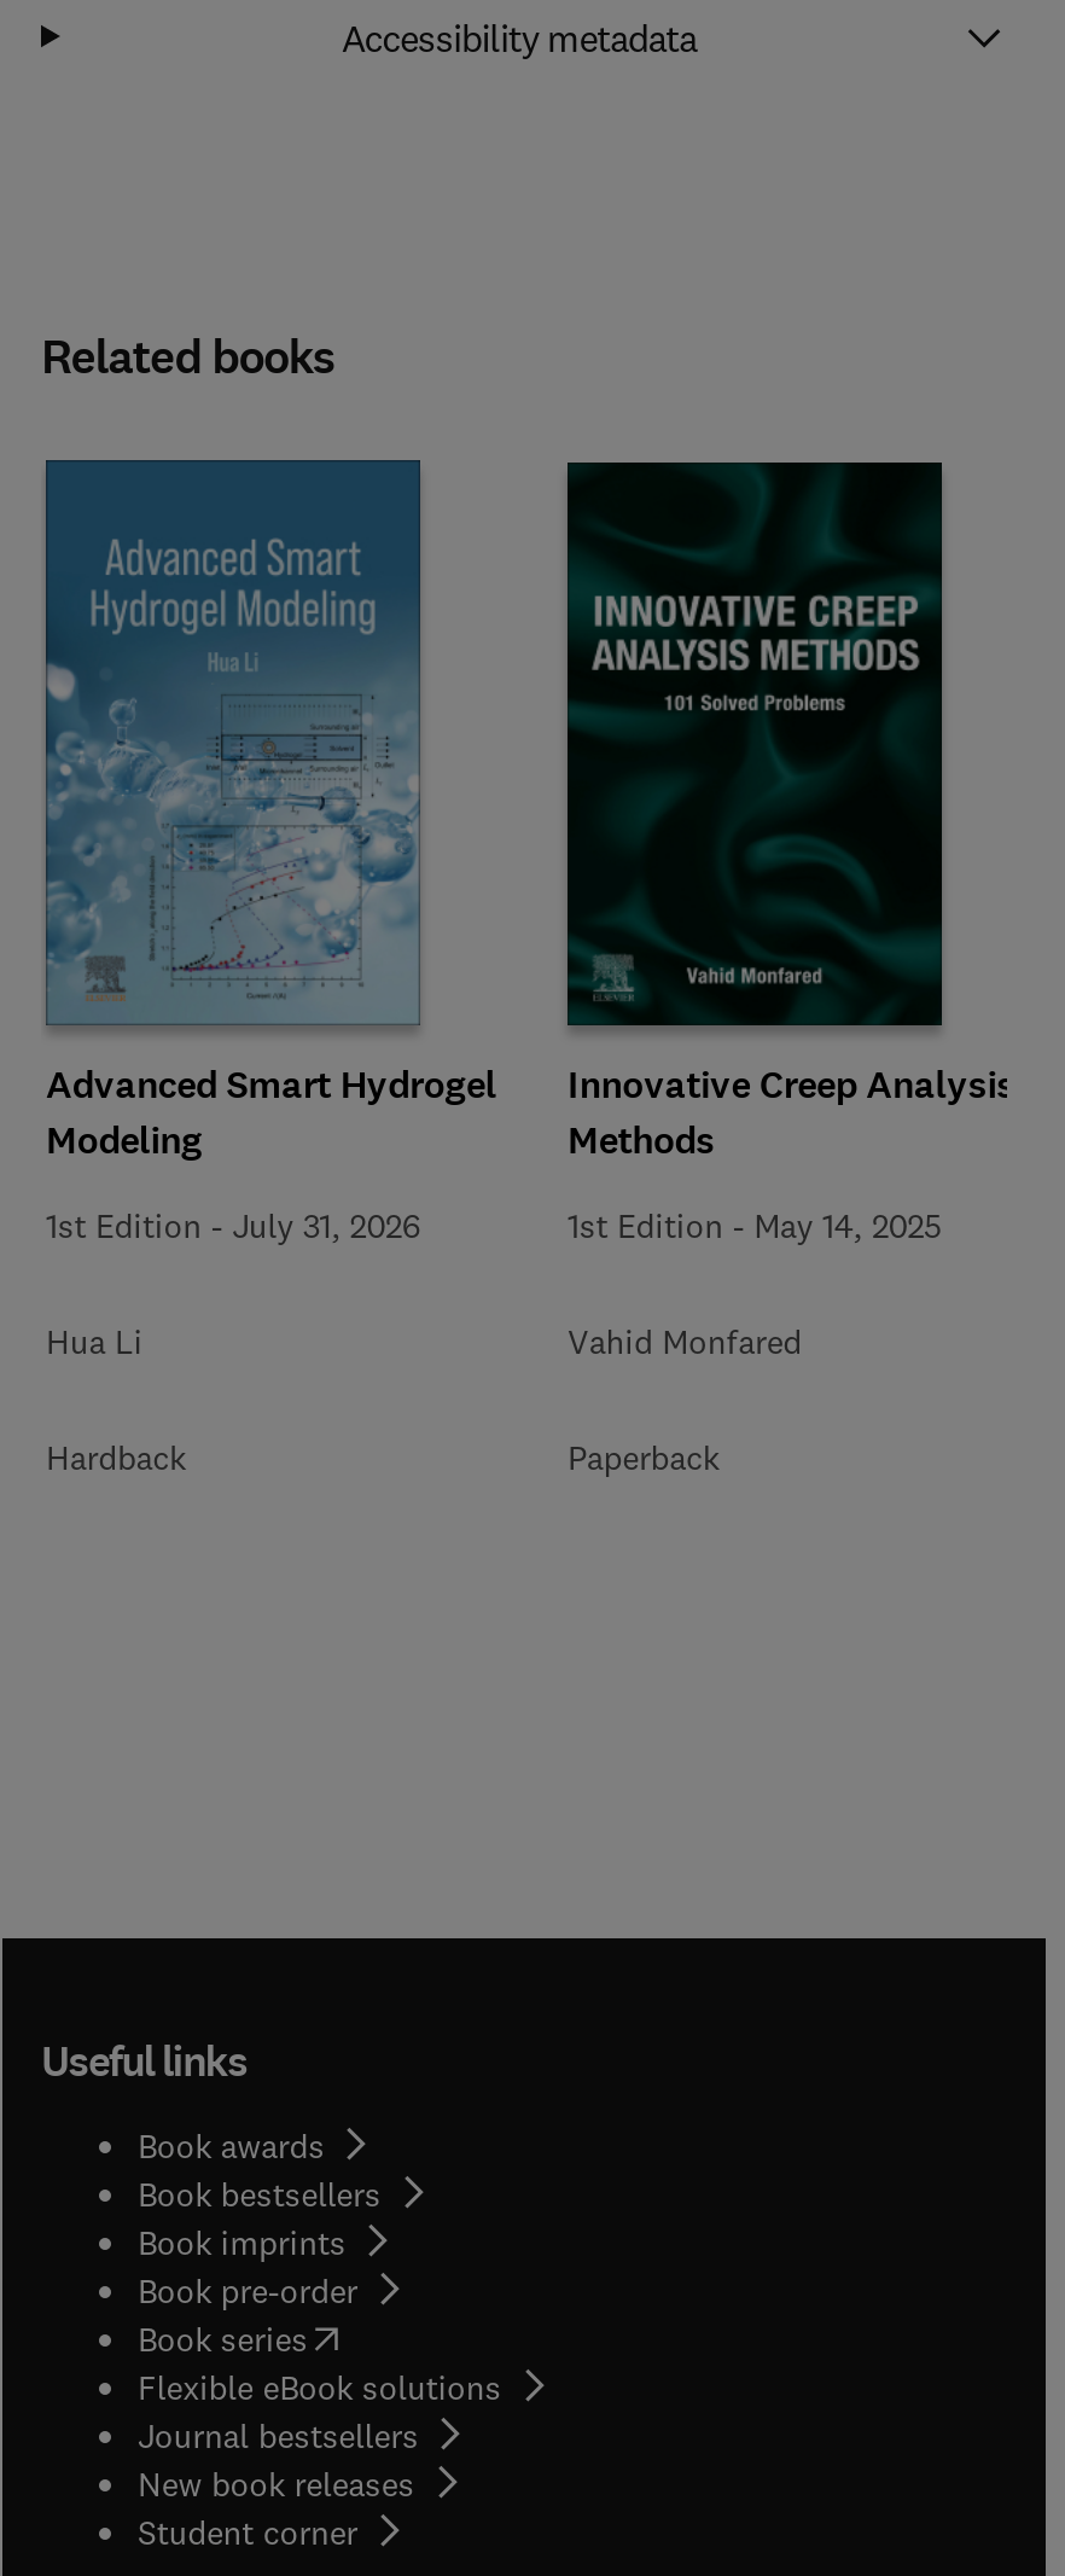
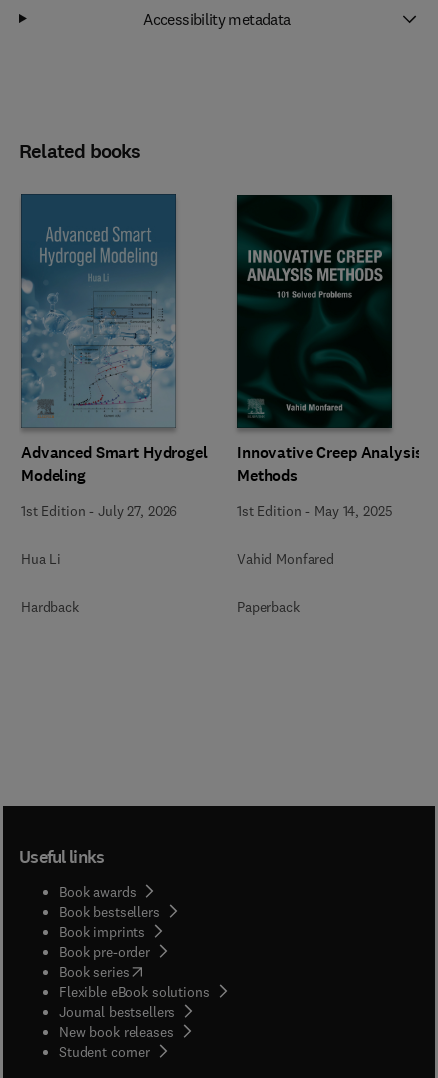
[46,1204,421,1248] 1st Edition - July 31, 2026 -> [21,502,177,520] 1st Edition - July 27, 2026

